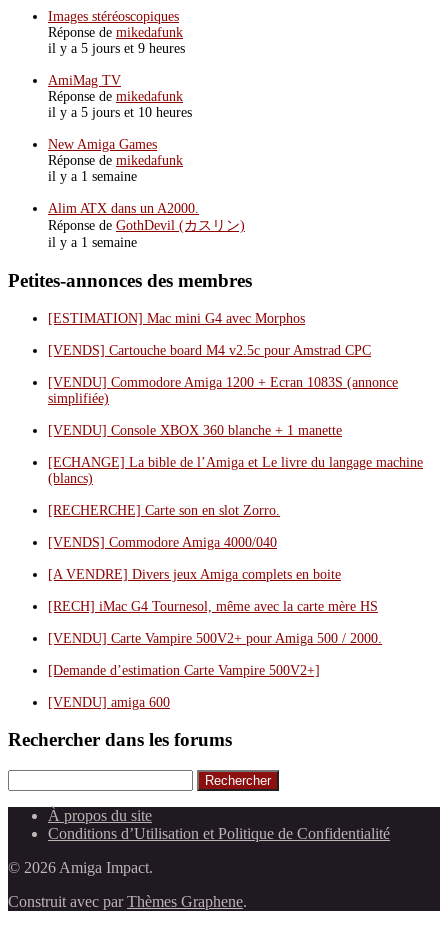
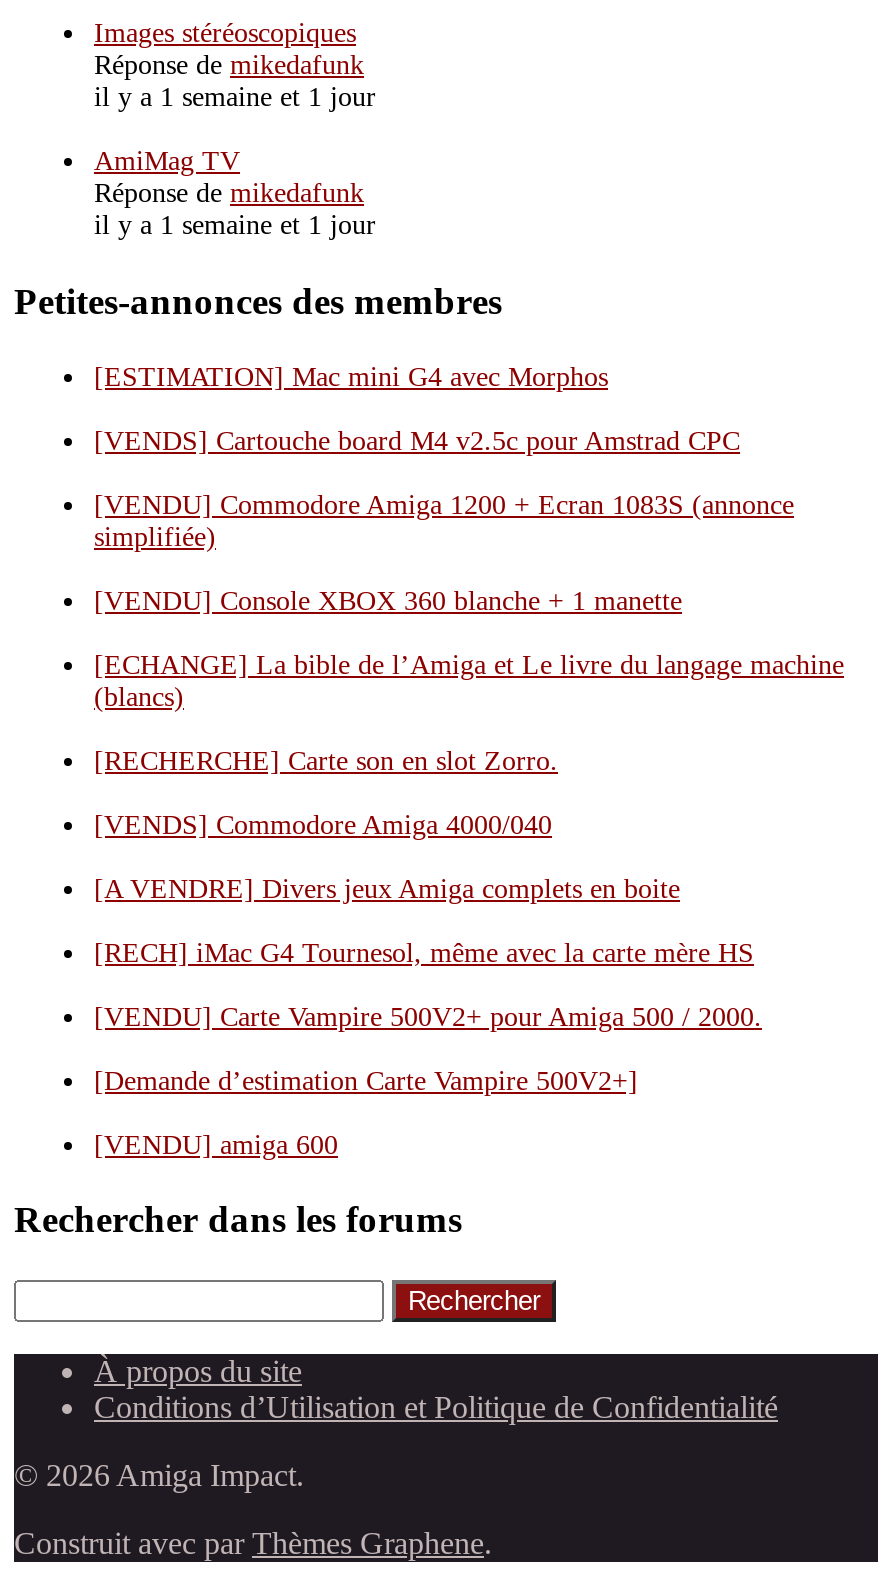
[48,41,185,56] il y a 5 jours et 9 heures -> [94,82,376,112] il y a 1 semaine et 1 jour
[48,105,245,250] il y a 5 jours et 10 heures | New Amiga Games | Réponse de mikedafunk | il y a 1 semaine | Alim ATX dans un A2000. | Réponse de GothDevil (カスリン) | il y a 1 semaine -> [94,210,376,240] il y a 1 semaine et 1 jour

